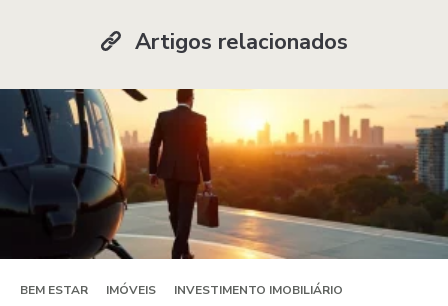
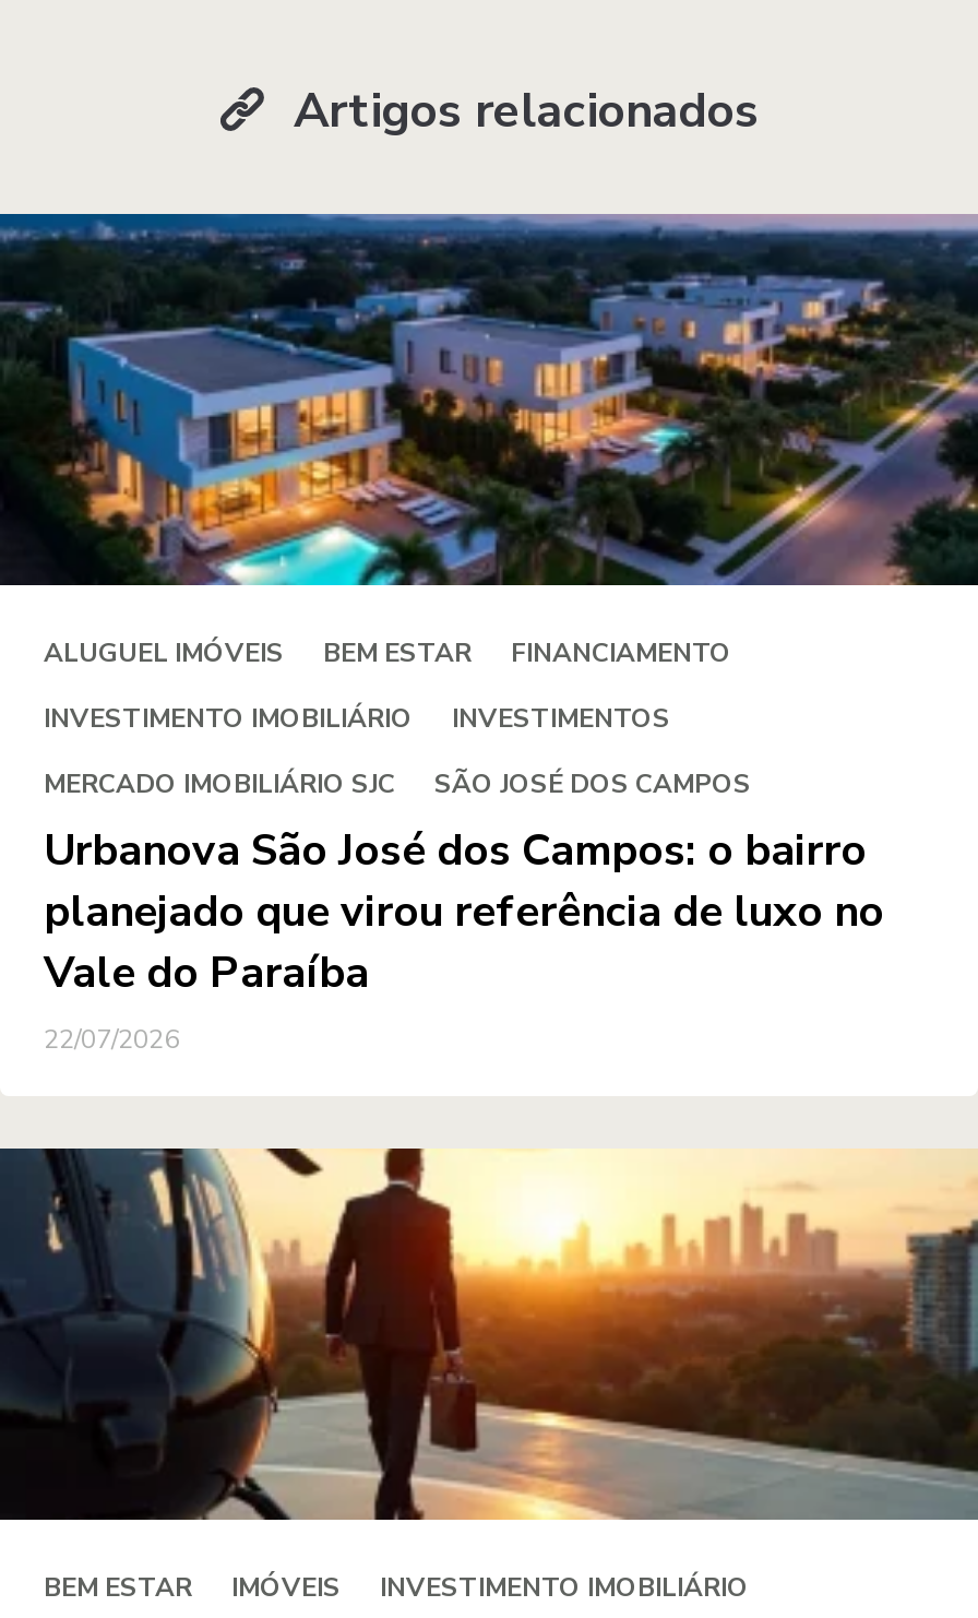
none -> [7,211,971,1056] [image] | ALUGUEL IMÓVEIS | BEM ESTAR | FINANCIAMENTO | INVESTIMENTO IMOBILIÁRIO | INVESTIMENTOS | MERCADO IMOBILIÁRIO SJC | SÃO JOSÉ DOS CAMPOS | Urbanova São José dos Campos: o bairro | planejado que virou referência de luxo no | Vale do Paraíba | 22/07/2026

